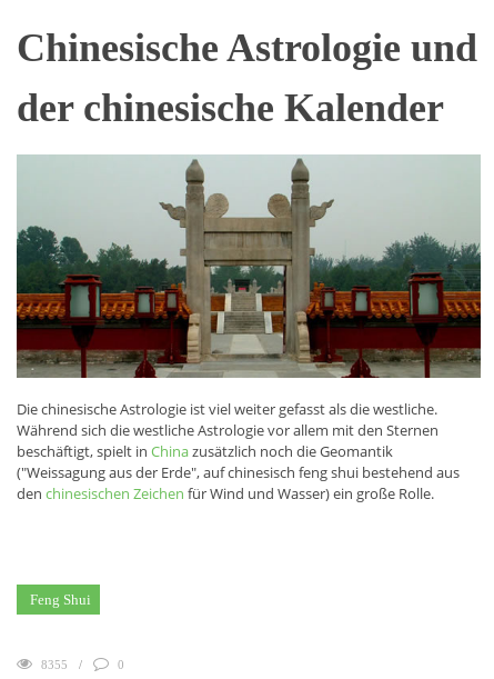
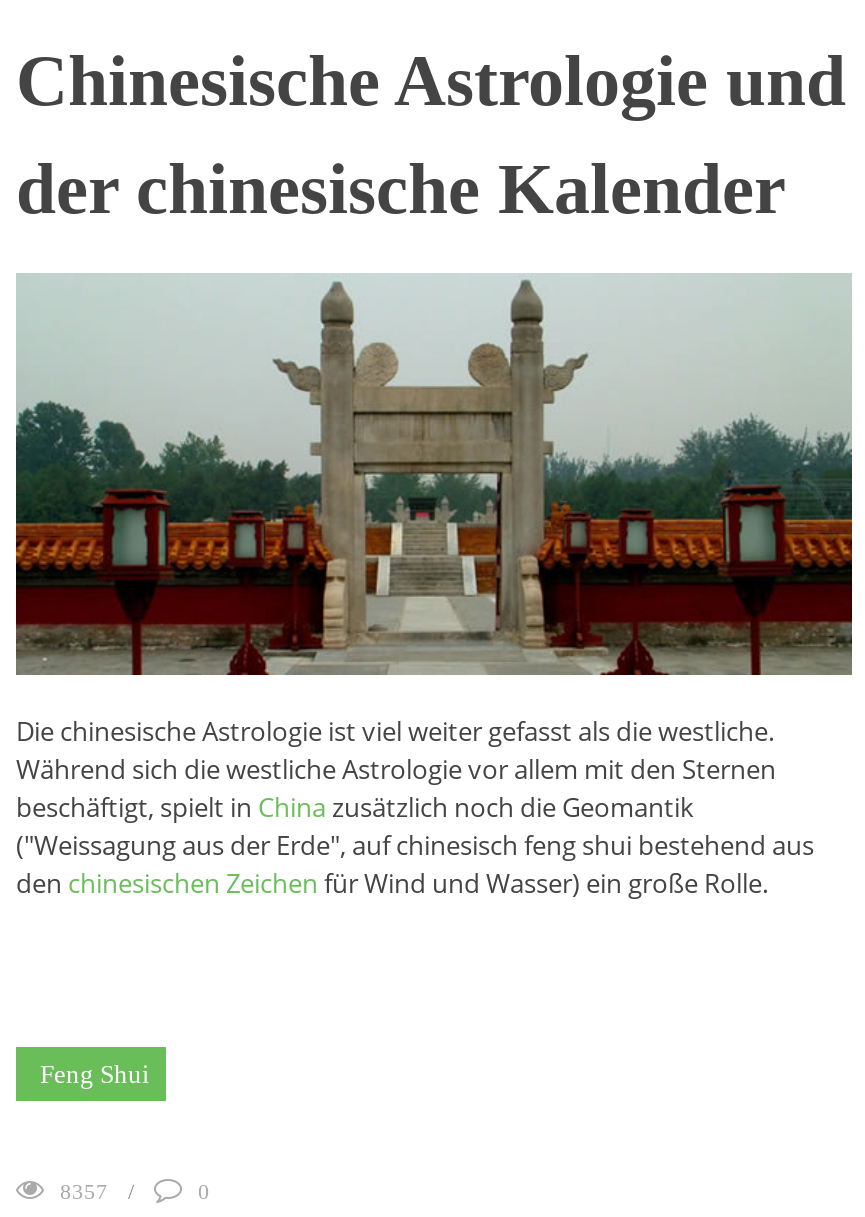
[41,658,68,671] 8355 -> [60,1178,108,1202] 8357

